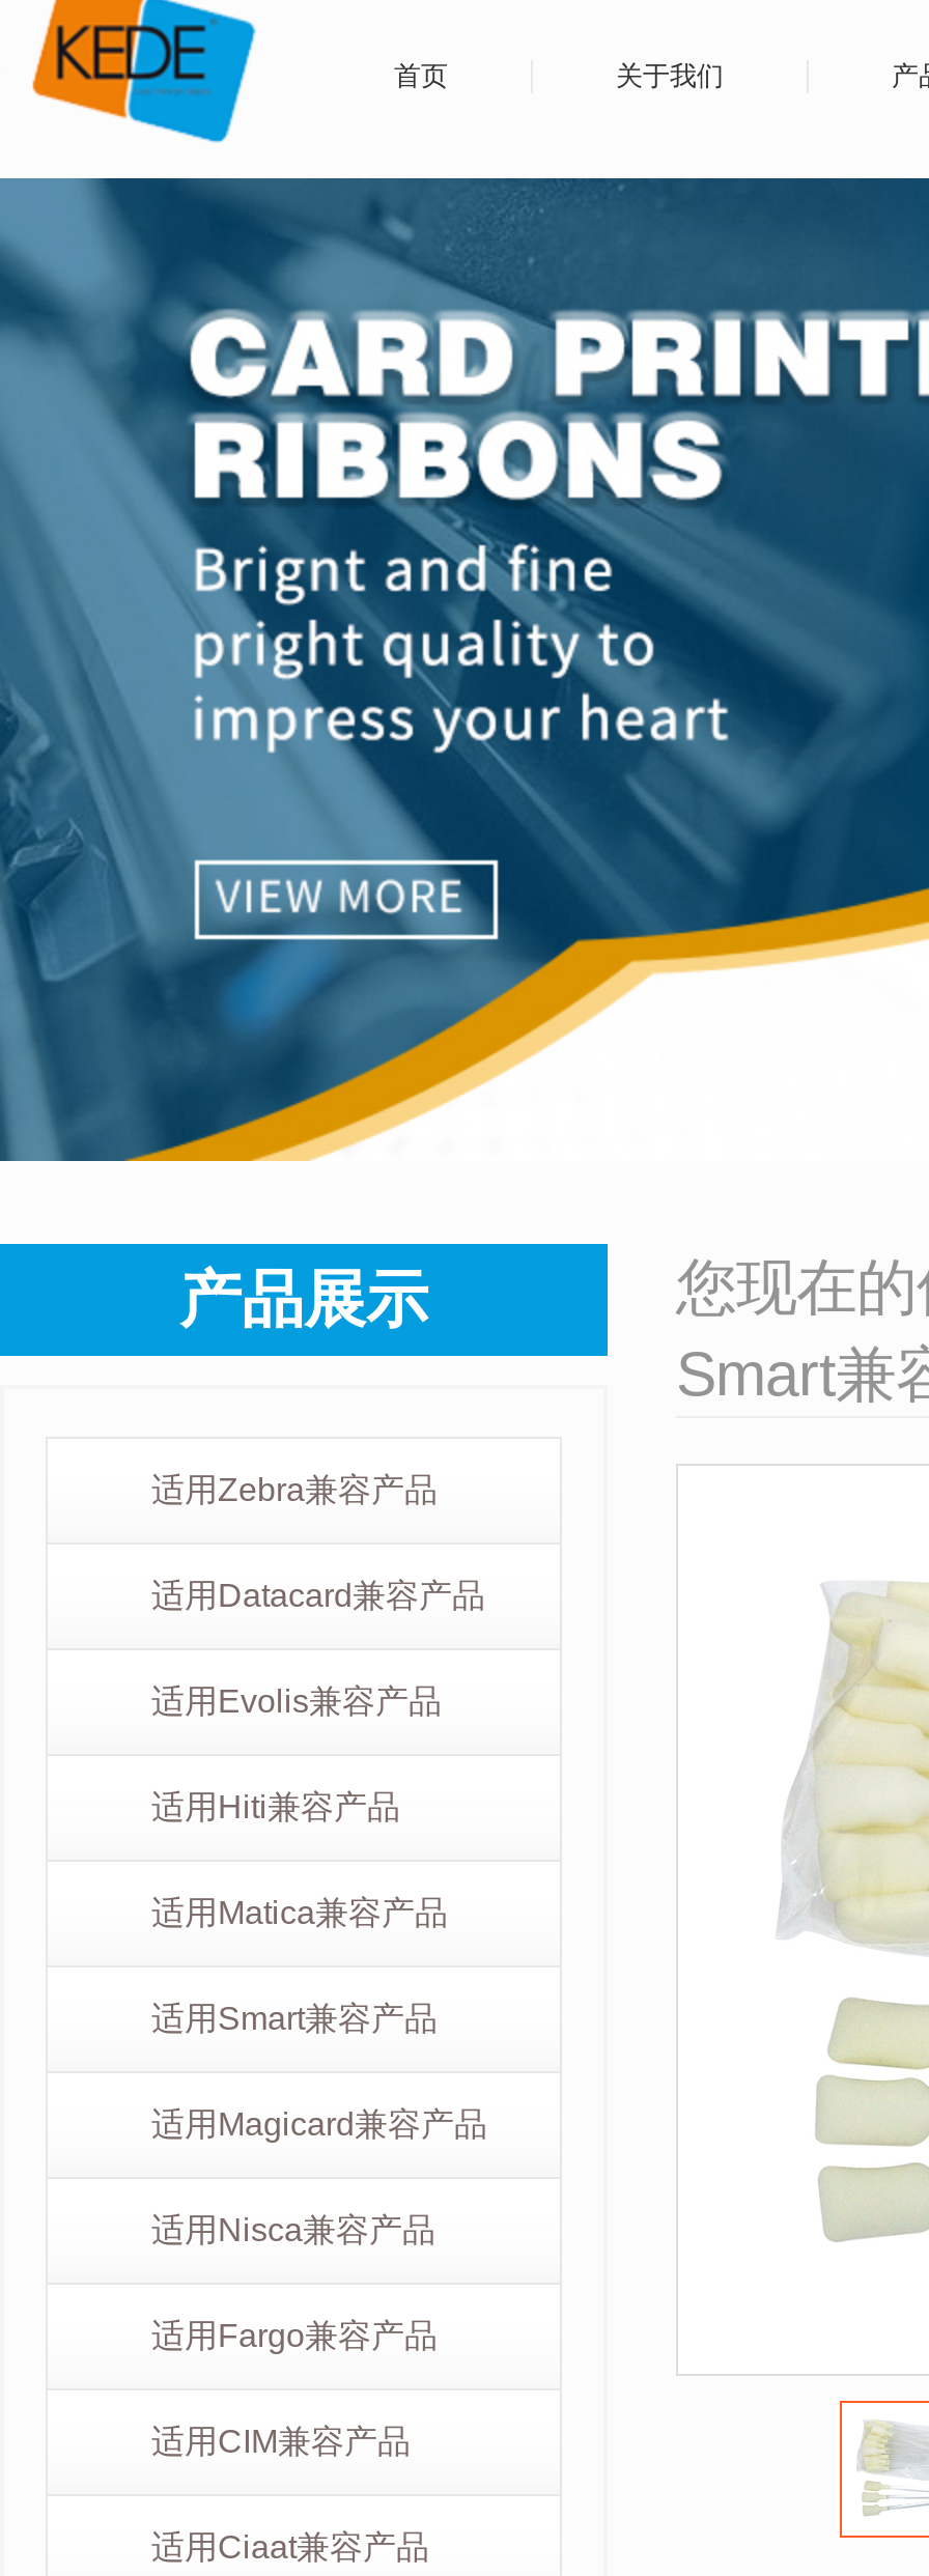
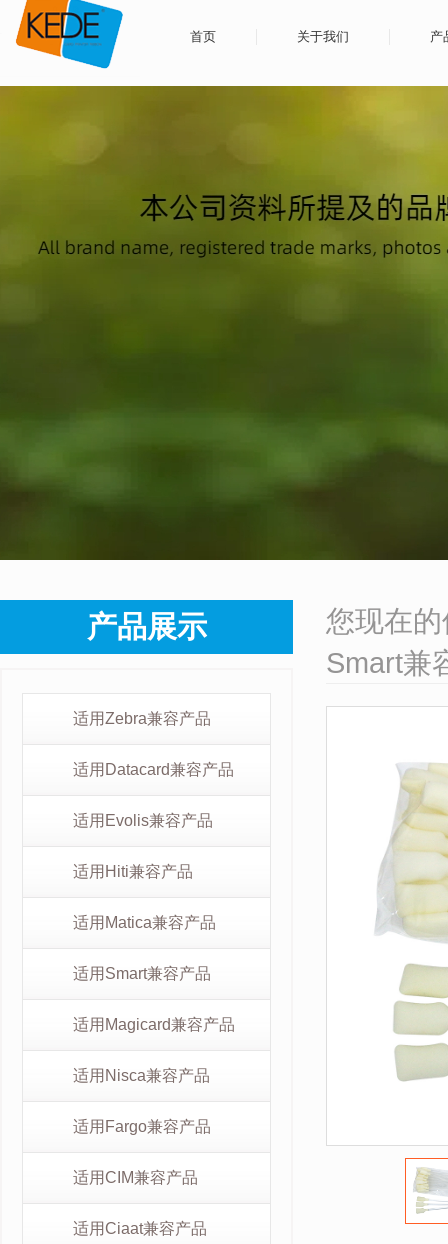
[6,176,923,1163] [image] -> [3,85,445,561] [image]

